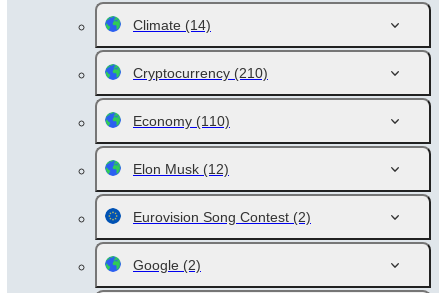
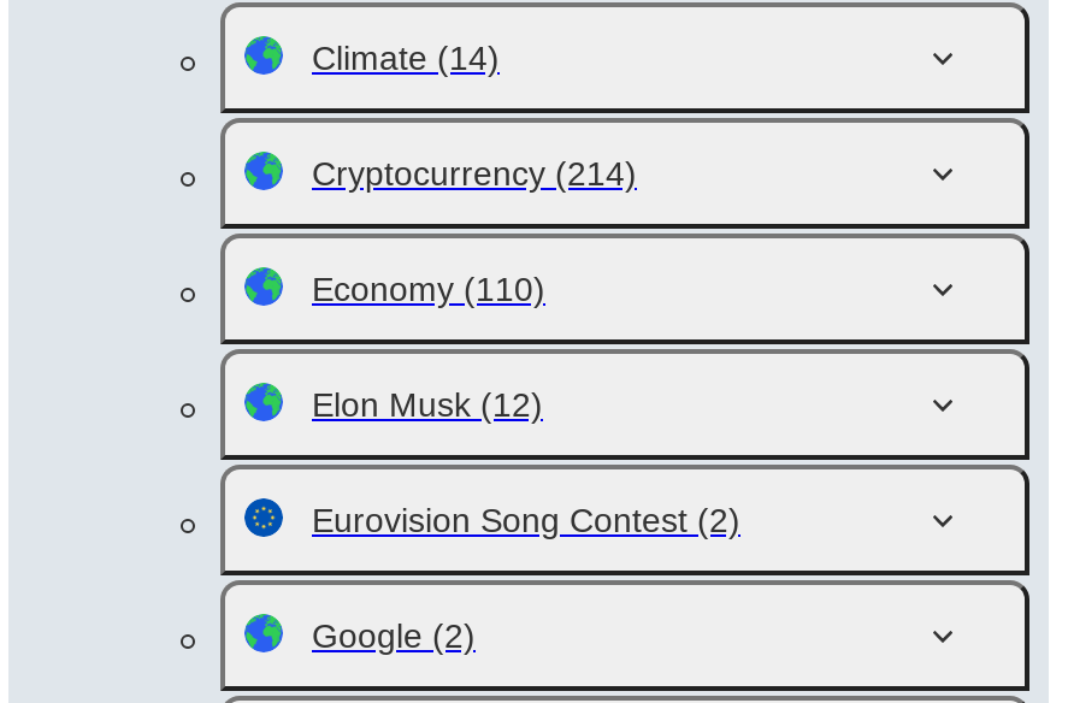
[133,65,268,81] Cryptocurrency (210) -> [312,154,637,193] Cryptocurrency (214)

